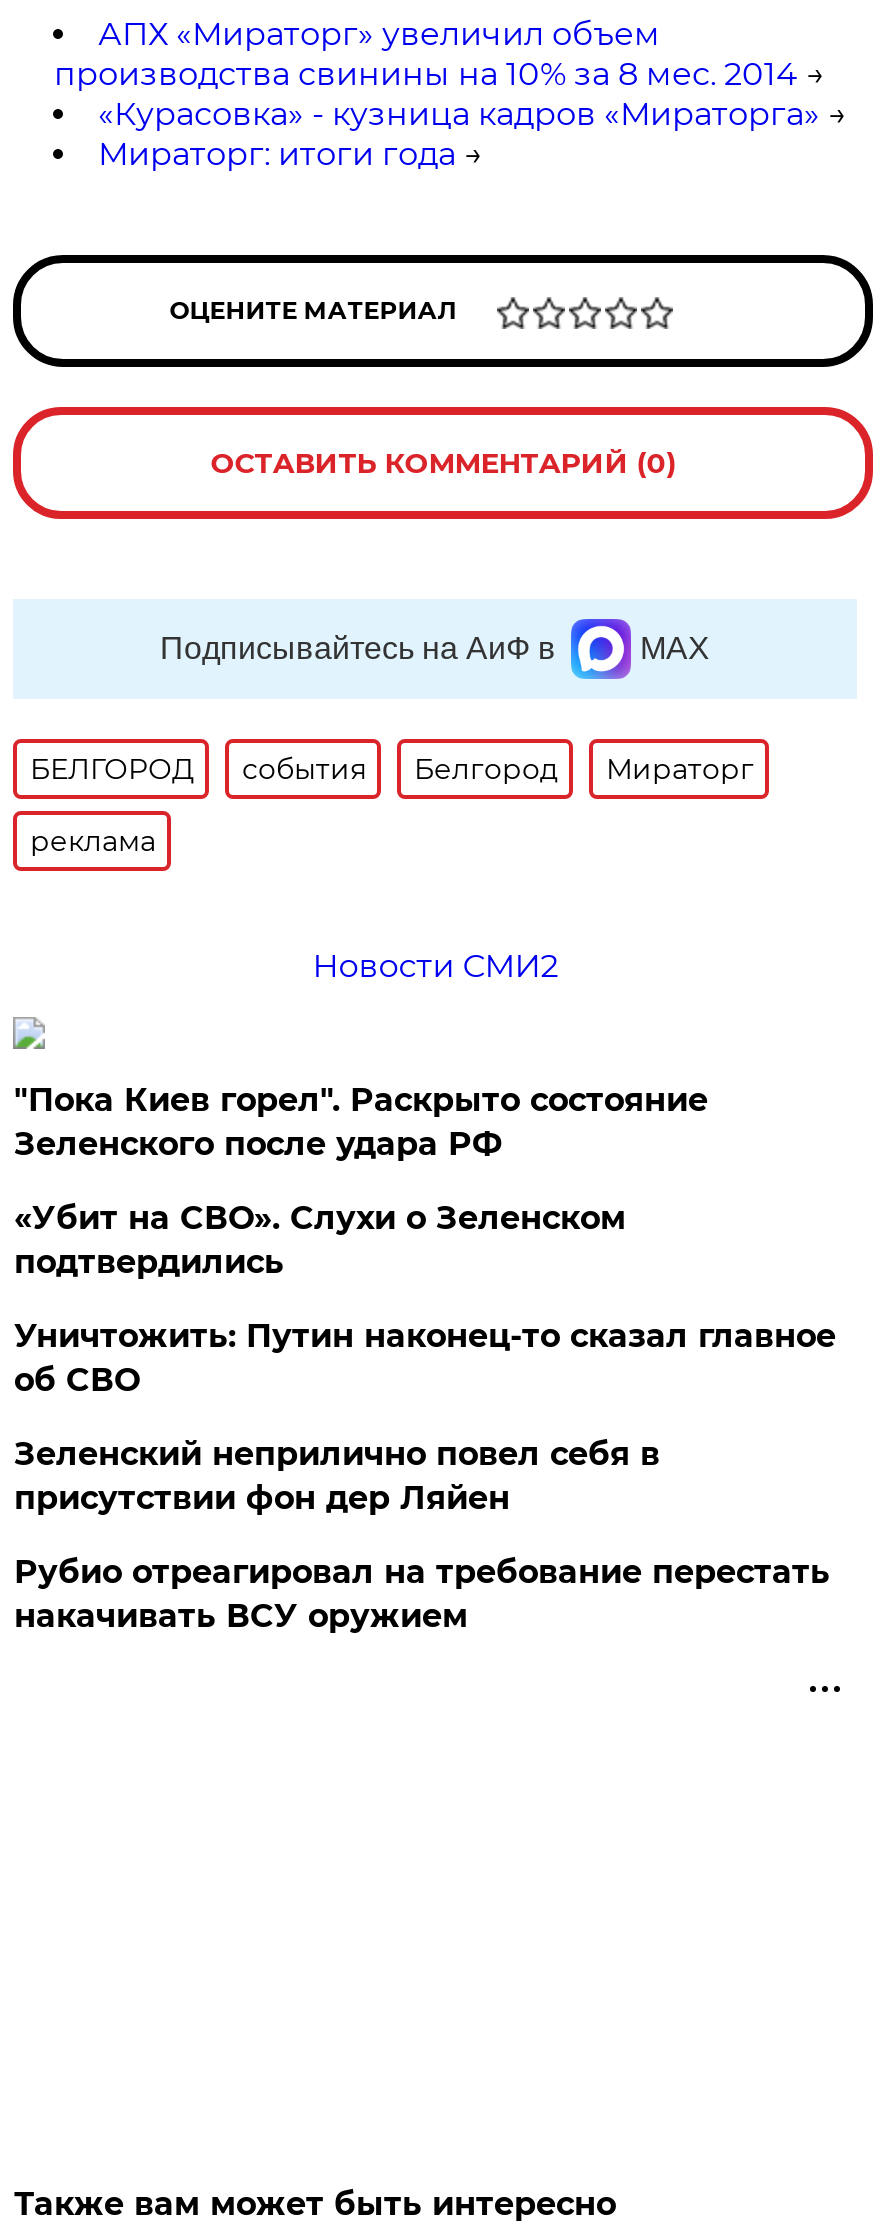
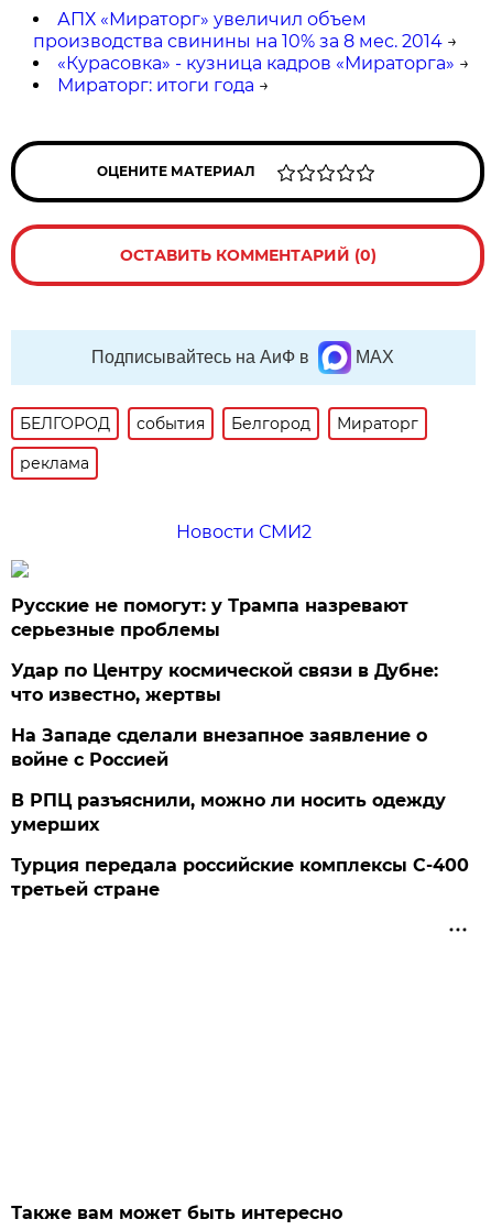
[14,1081,708,1163] "Пока Киев горел". Раскрыто состояние | Зеленского после удара РФ -> [11,595,409,640] Русские не помогут: у Трампа назревают | серьезные проблемы
[14,1199,626,1281] «Убит на СВО». Слухи о Зеленском | подтвердились -> [11,660,439,705] Удар по Центру космической связи в Дубне: | что известно, жертвы
[14,1317,836,1399] Уничтожить: Путин наконец-то сказал главное | об СВО -> [11,725,428,770] На Западе сделали внезапное заявление о | войне с Россией
[14,1435,660,1517] Зеленский неприлично повел cебя в | присутствии фон дер Ляйен -> [11,790,446,835] В РПЦ разъяснили, можно ли носить одежду | умерших
[14,1553,830,1635] Рубио отреагировал на требование перестать | накачивать ВСУ оружием -> [11,855,469,900] Турция передала российские комплексы С-400 | третьей стране

